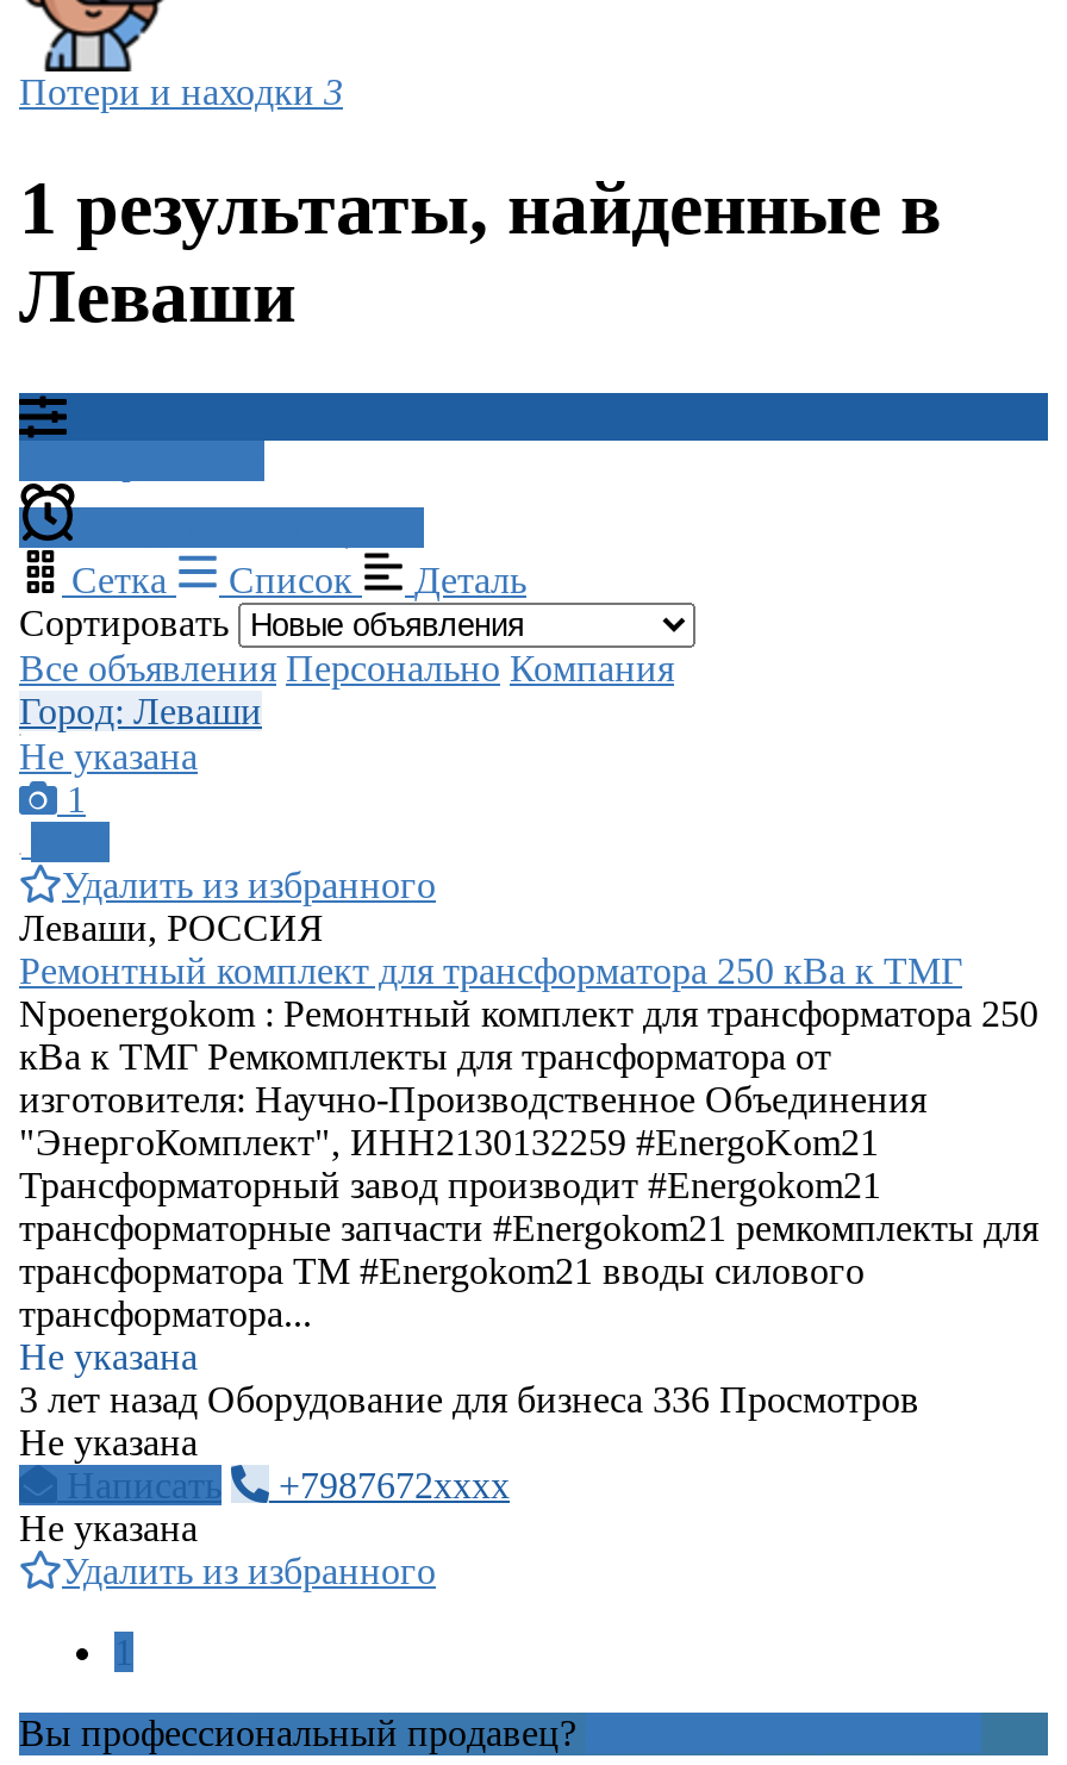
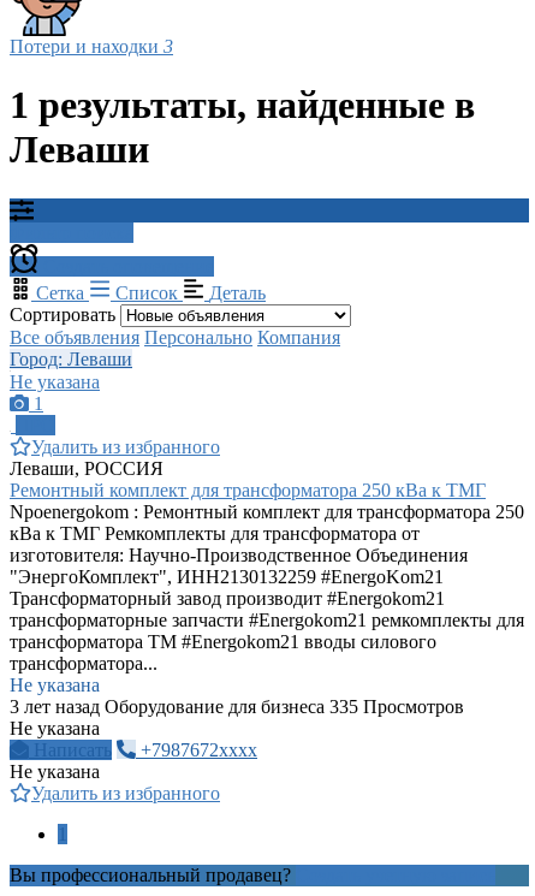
[19,1379,919,1419] 3 лет назад Оборудование для бизнеса 336 Просмотров -> [10,696,464,717] 3 лет назад Оборудование для бизнеса 335 Просмотров

